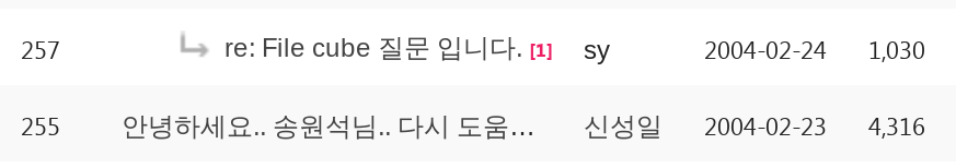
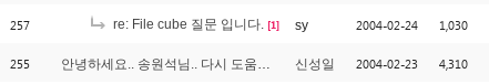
[868,109,925,142] 4,316 -> [439,55,468,72] 4,310

